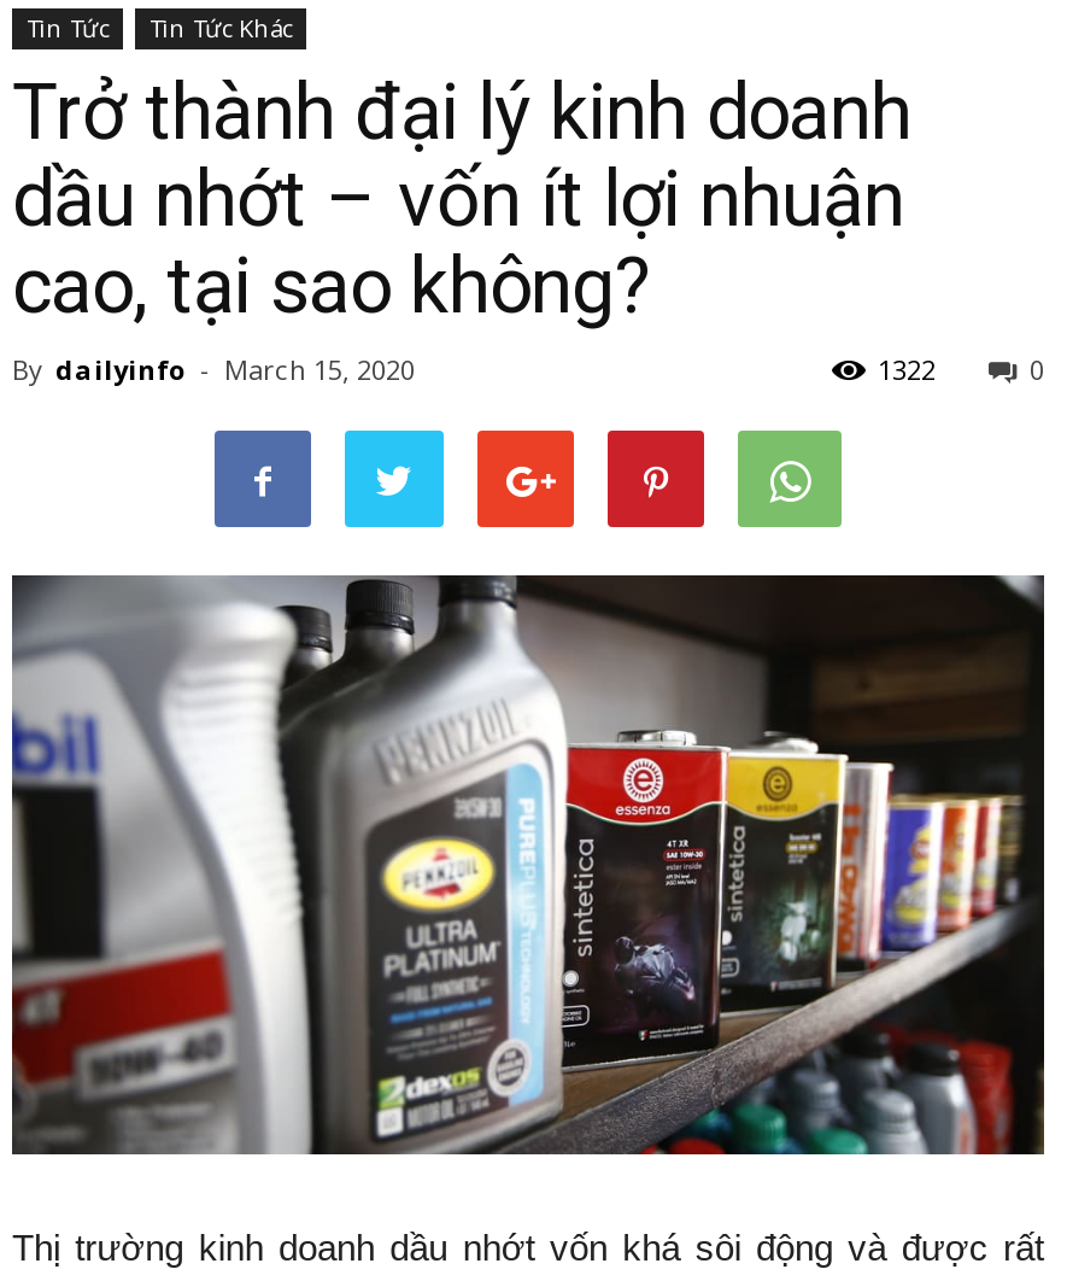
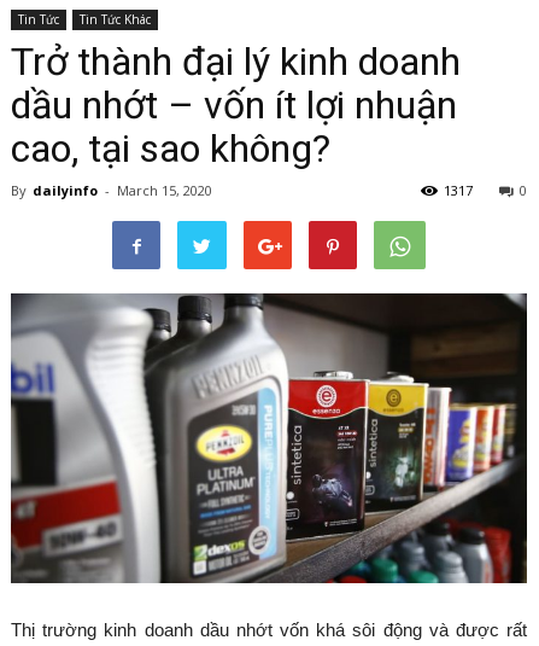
[878,351,936,387] 1322 -> [444,181,473,199] 1317

